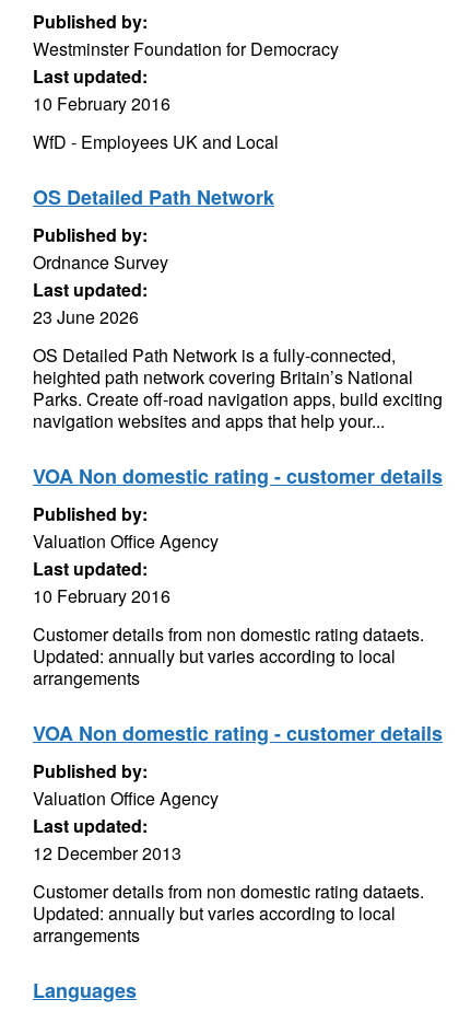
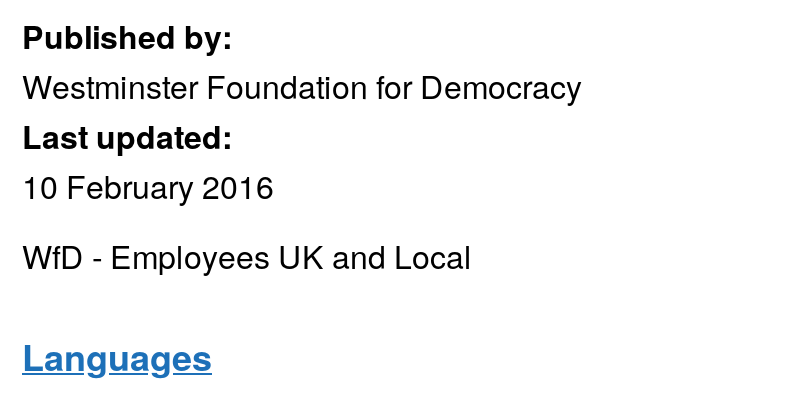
[33,183,443,948] OS Detailed Path Network | Published by: | Ordnance Survey | Last updated: | 23 June 2026 | OS Detailed Path Network is a fully-connected, | heighted path network covering Britain’s National | Parks. Create off-road navigation apps, build exciting | navigation websites and apps that help your... | VOA Non domestic rating - customer details | Published by: | Valuation Office Agency | Last updated: | 10 February 2016 | Customer details from non domestic rating dataets. | Updated: annually but varies according to local | arrangements | VOA Non domestic rating - customer details | Published by: | Valuation Office Agency | Last updated: | 12 December 2013 | Customer details from non domestic rating dataets. | Updated: annually but varies according to local | arrangements -> none

